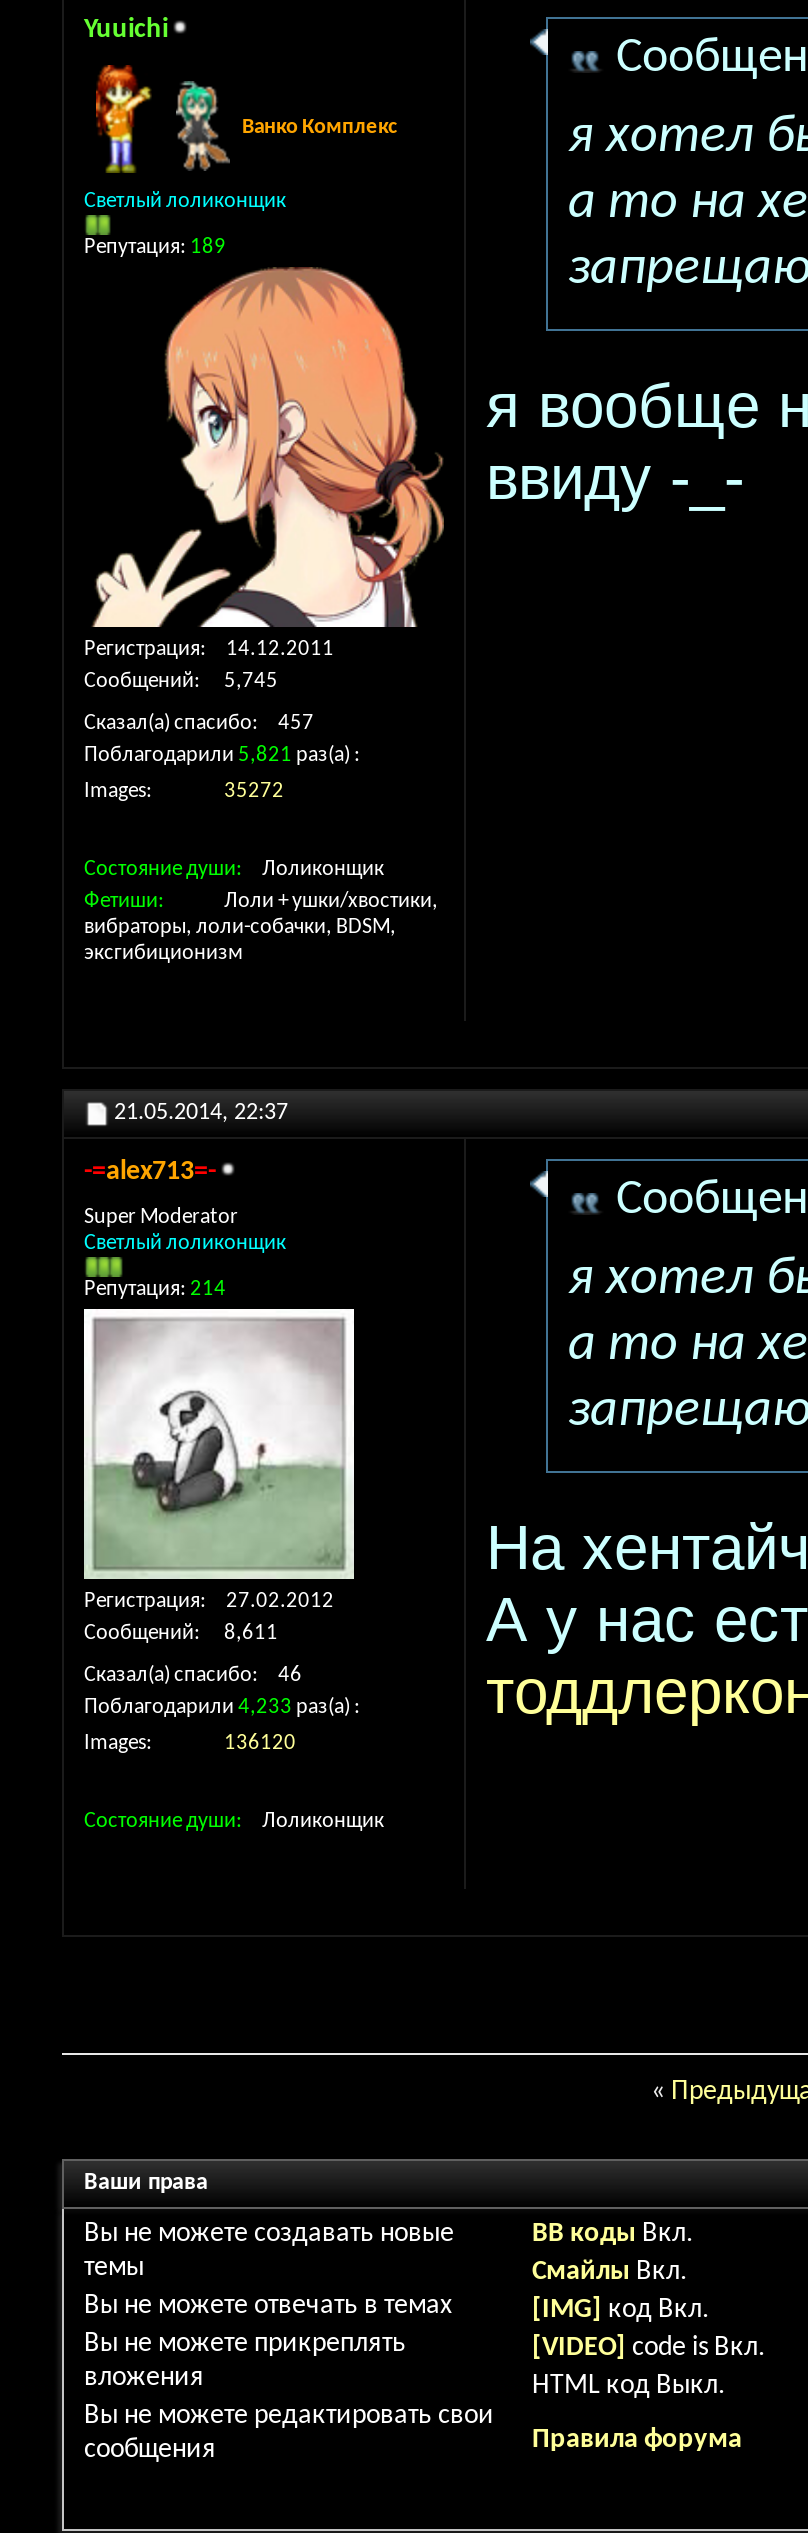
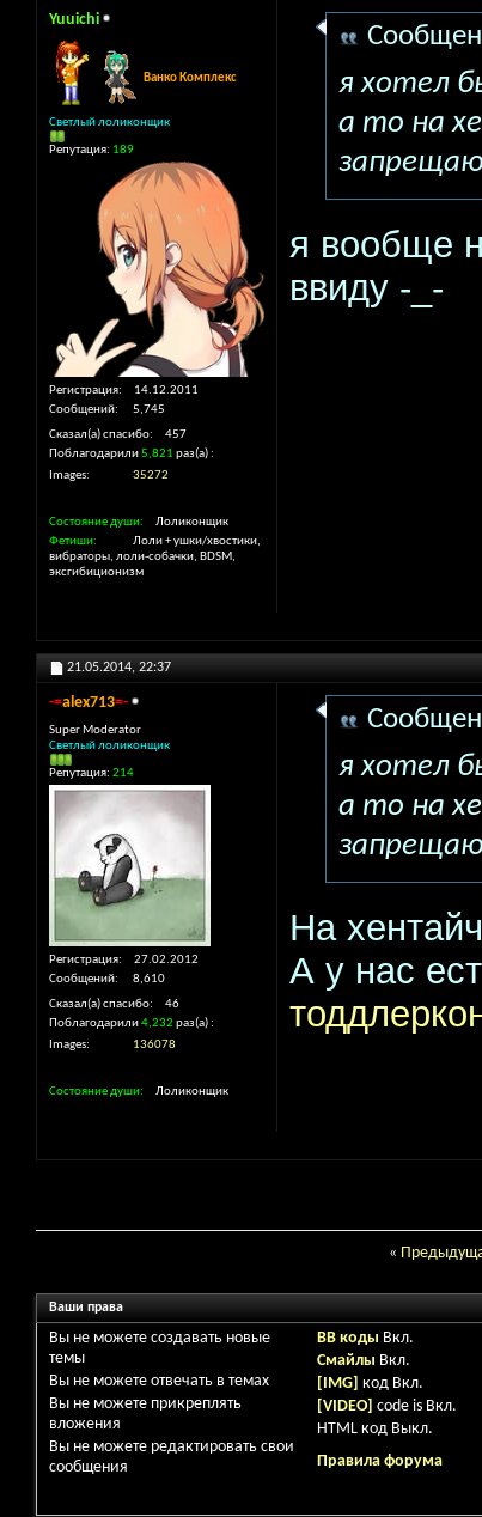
[84,1624,278,1646] Сообщений 8,611 -> [49,973,165,986] Сообщений 8,610
[84,1698,354,1720] Поблагодарили 4,233 раз(а) -> [49,1017,211,1031] Поблагодарили 4,232 раз(а)
[224,1734,296,1756] 136120 -> [133,1039,176,1052] 136078

